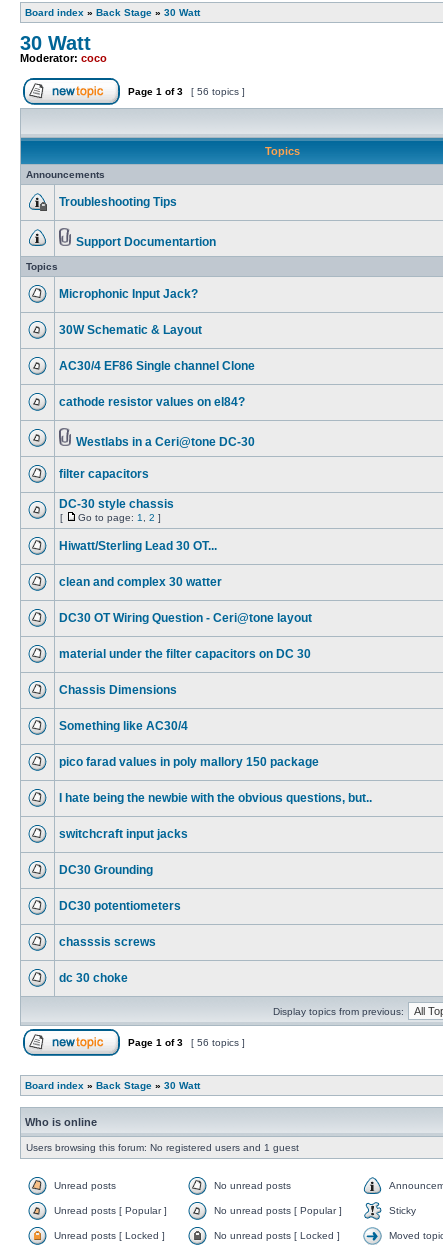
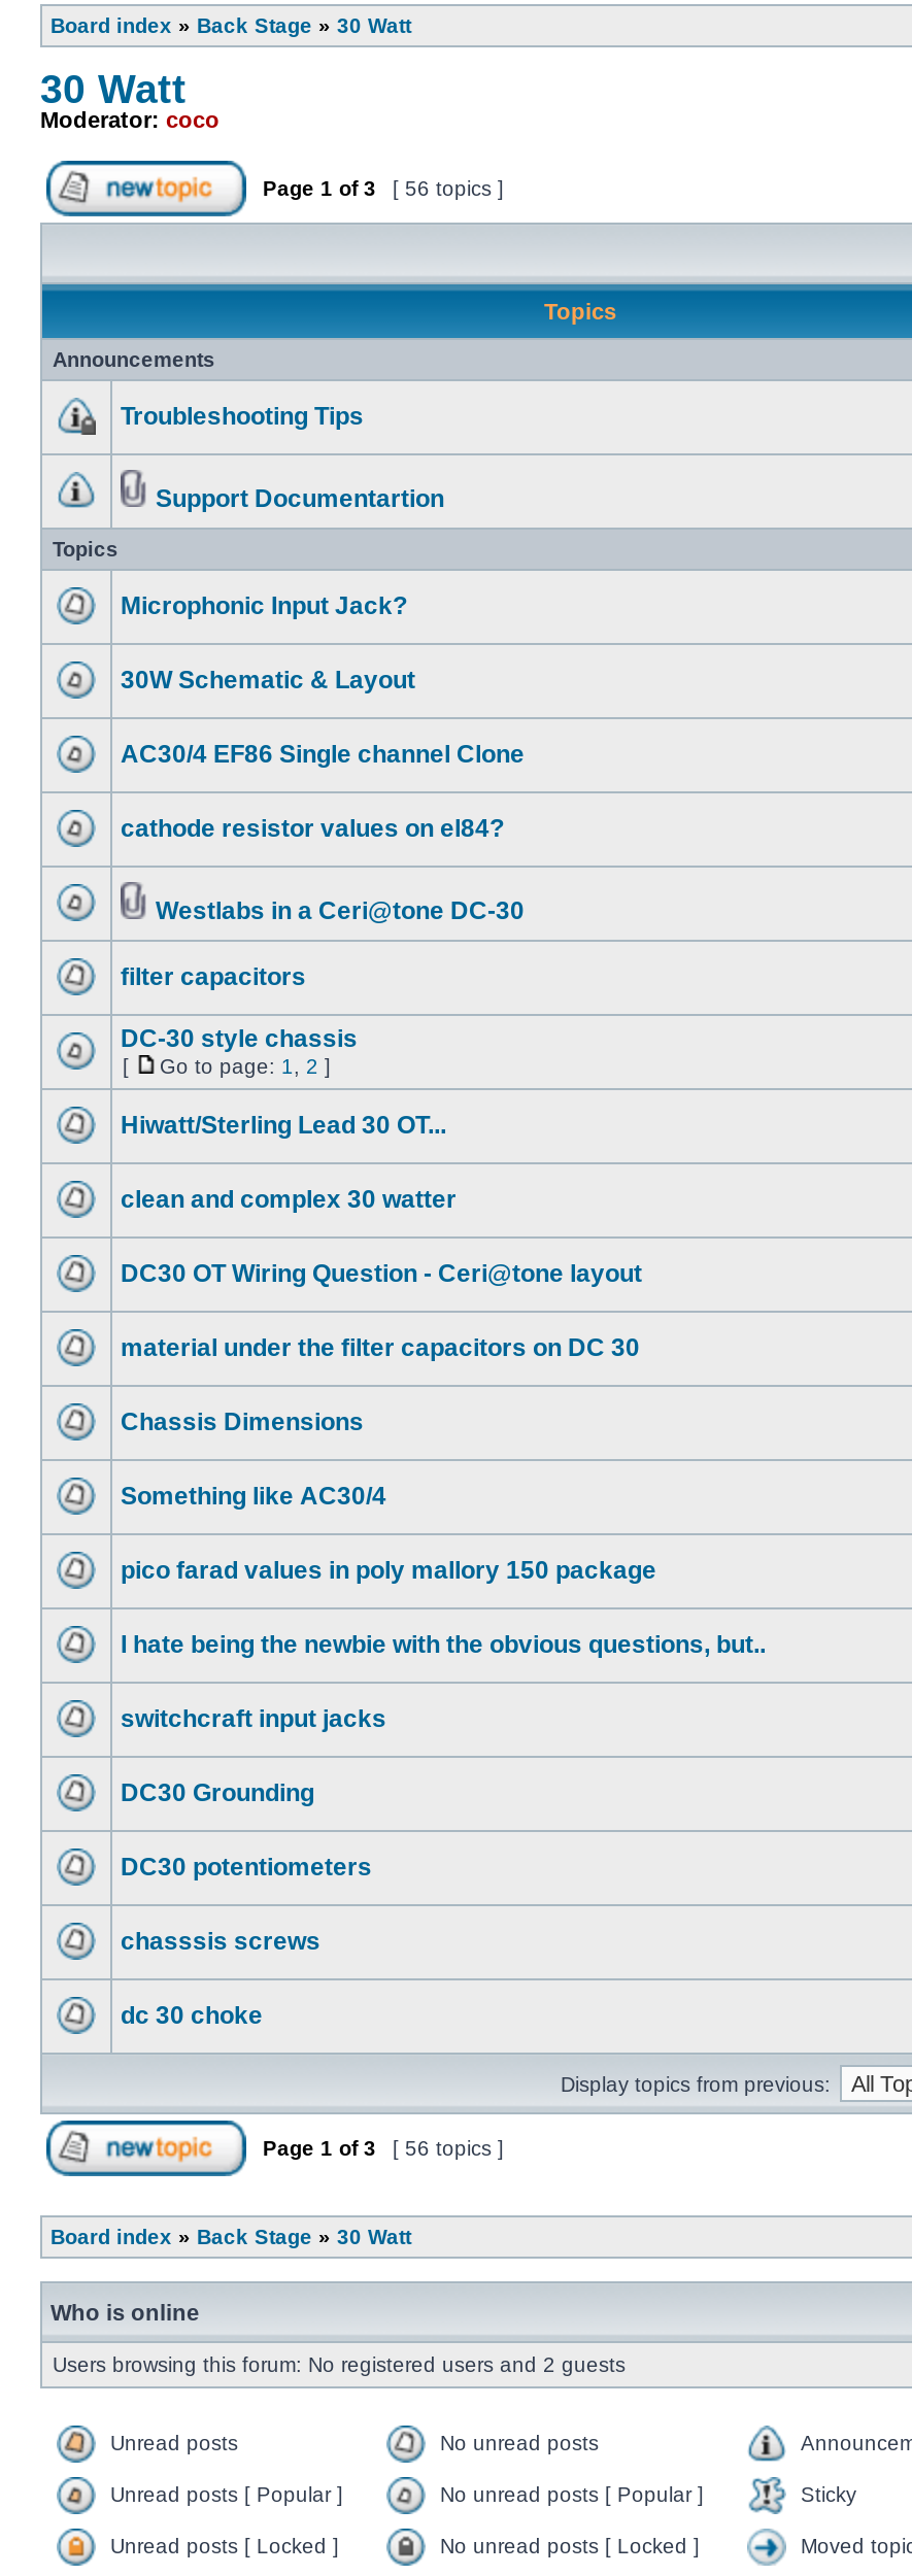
[26,1142,299,1153] Users browsing this forum: No registered users and 1 guest -> [53,2353,626,2376] Users browsing this forum: No registered users and 2 guests

